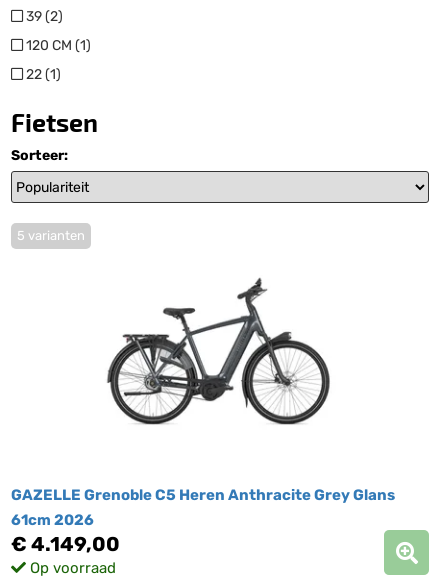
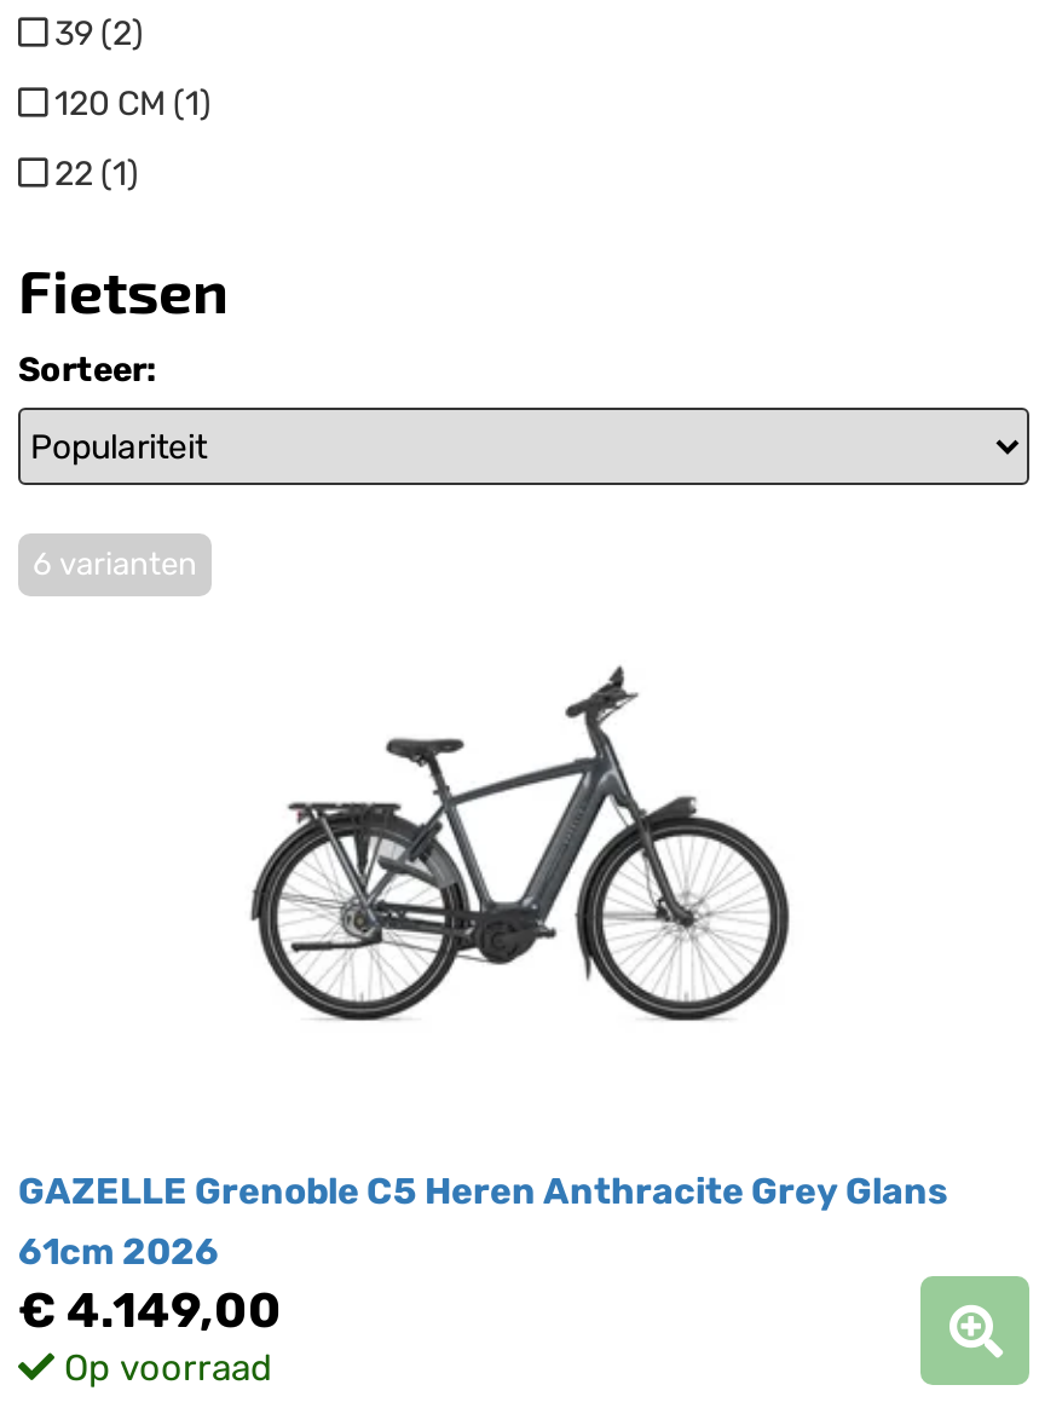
[17,228,85,243] 5 varianten -> [33,546,197,582] 6 varianten

